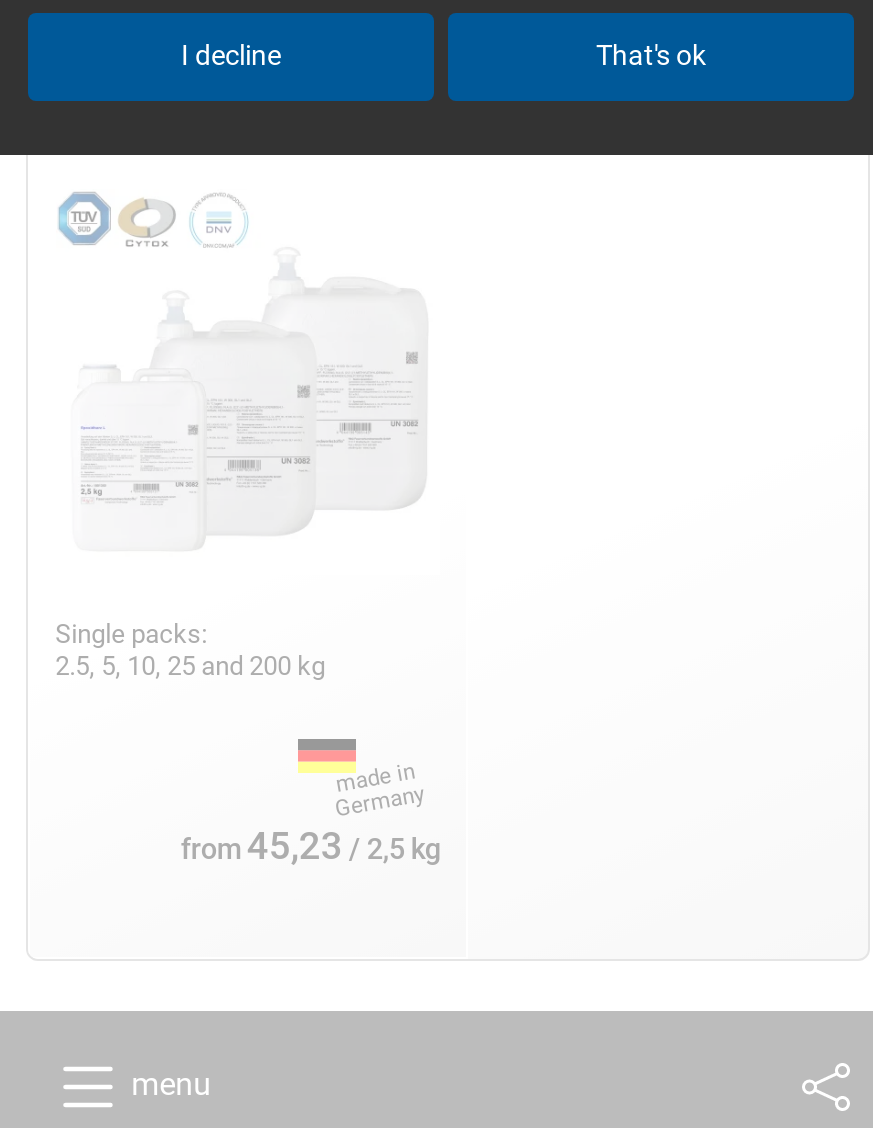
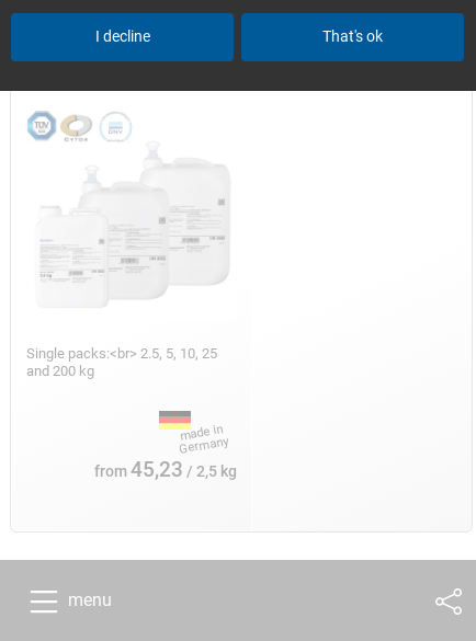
[55,619,331,681] Single packs: | 2.5, 5, 10, 25 and 200 kg -> [26,345,217,379] Single packs:<br> 2.5, 5, 10, 25 | and 200 kg

